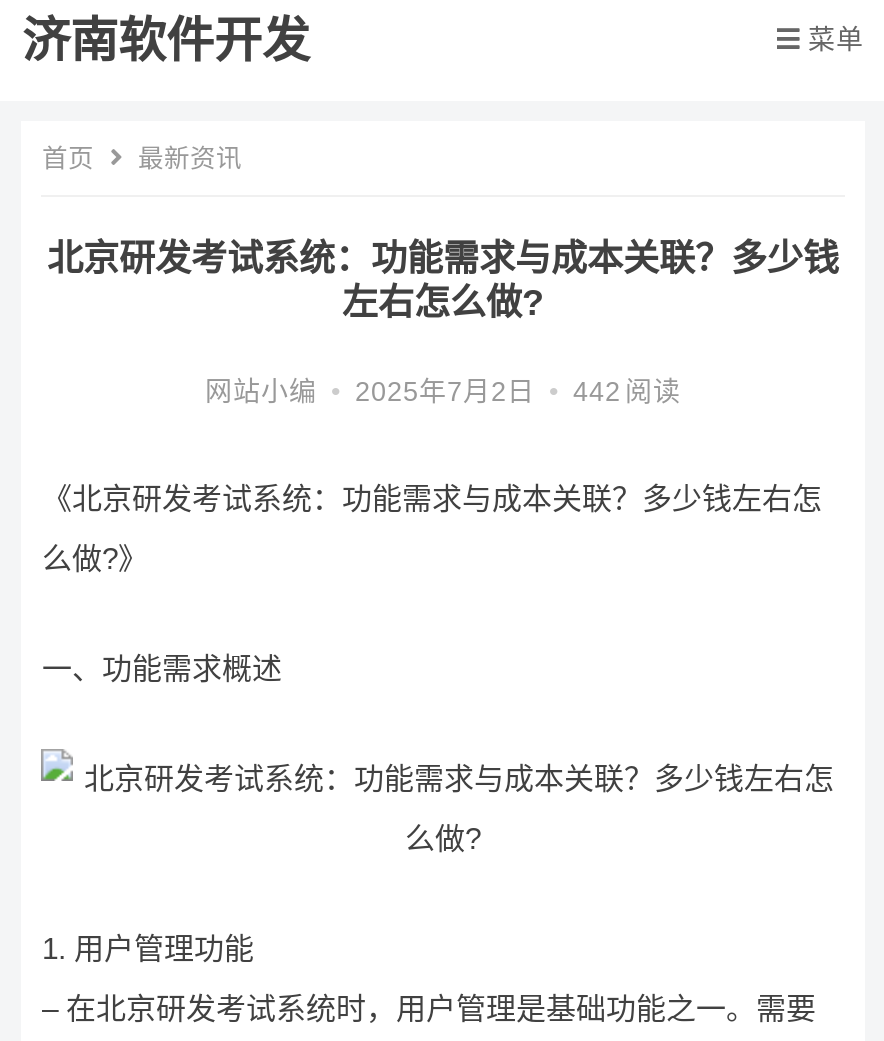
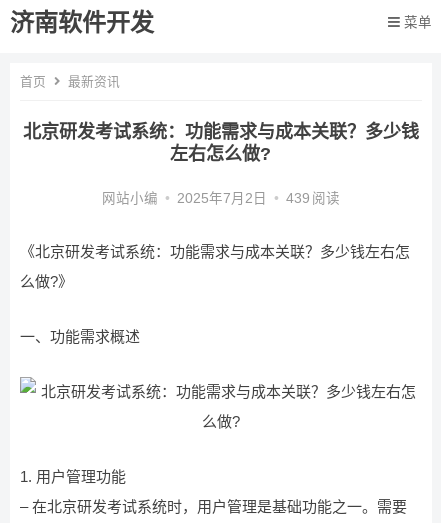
[205,377,681,407] 网站小编 • 2025年7月2日 • 442 阅读 -> [102,191,340,206] 网站小编 • 2025年7月2日 • 439 阅读

